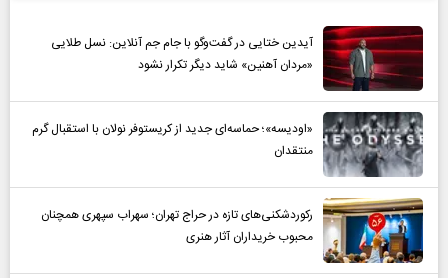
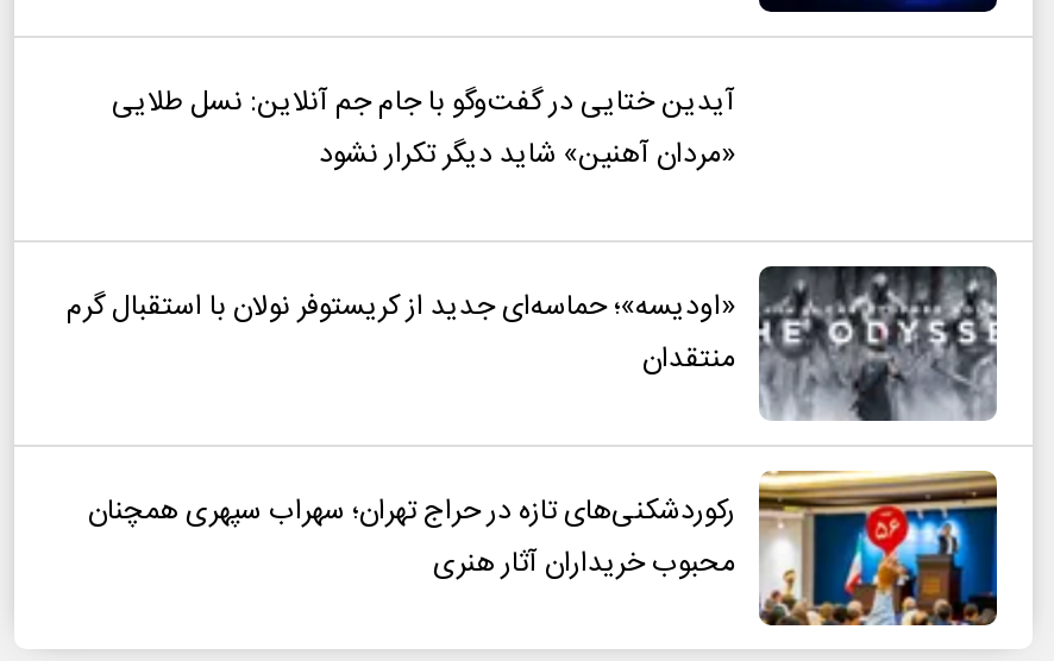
[322,25,424,92] [image] -> none

